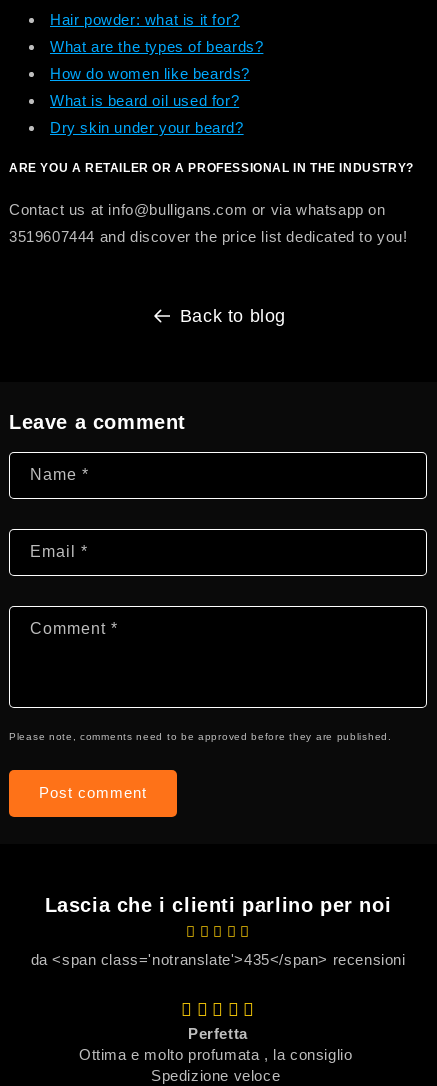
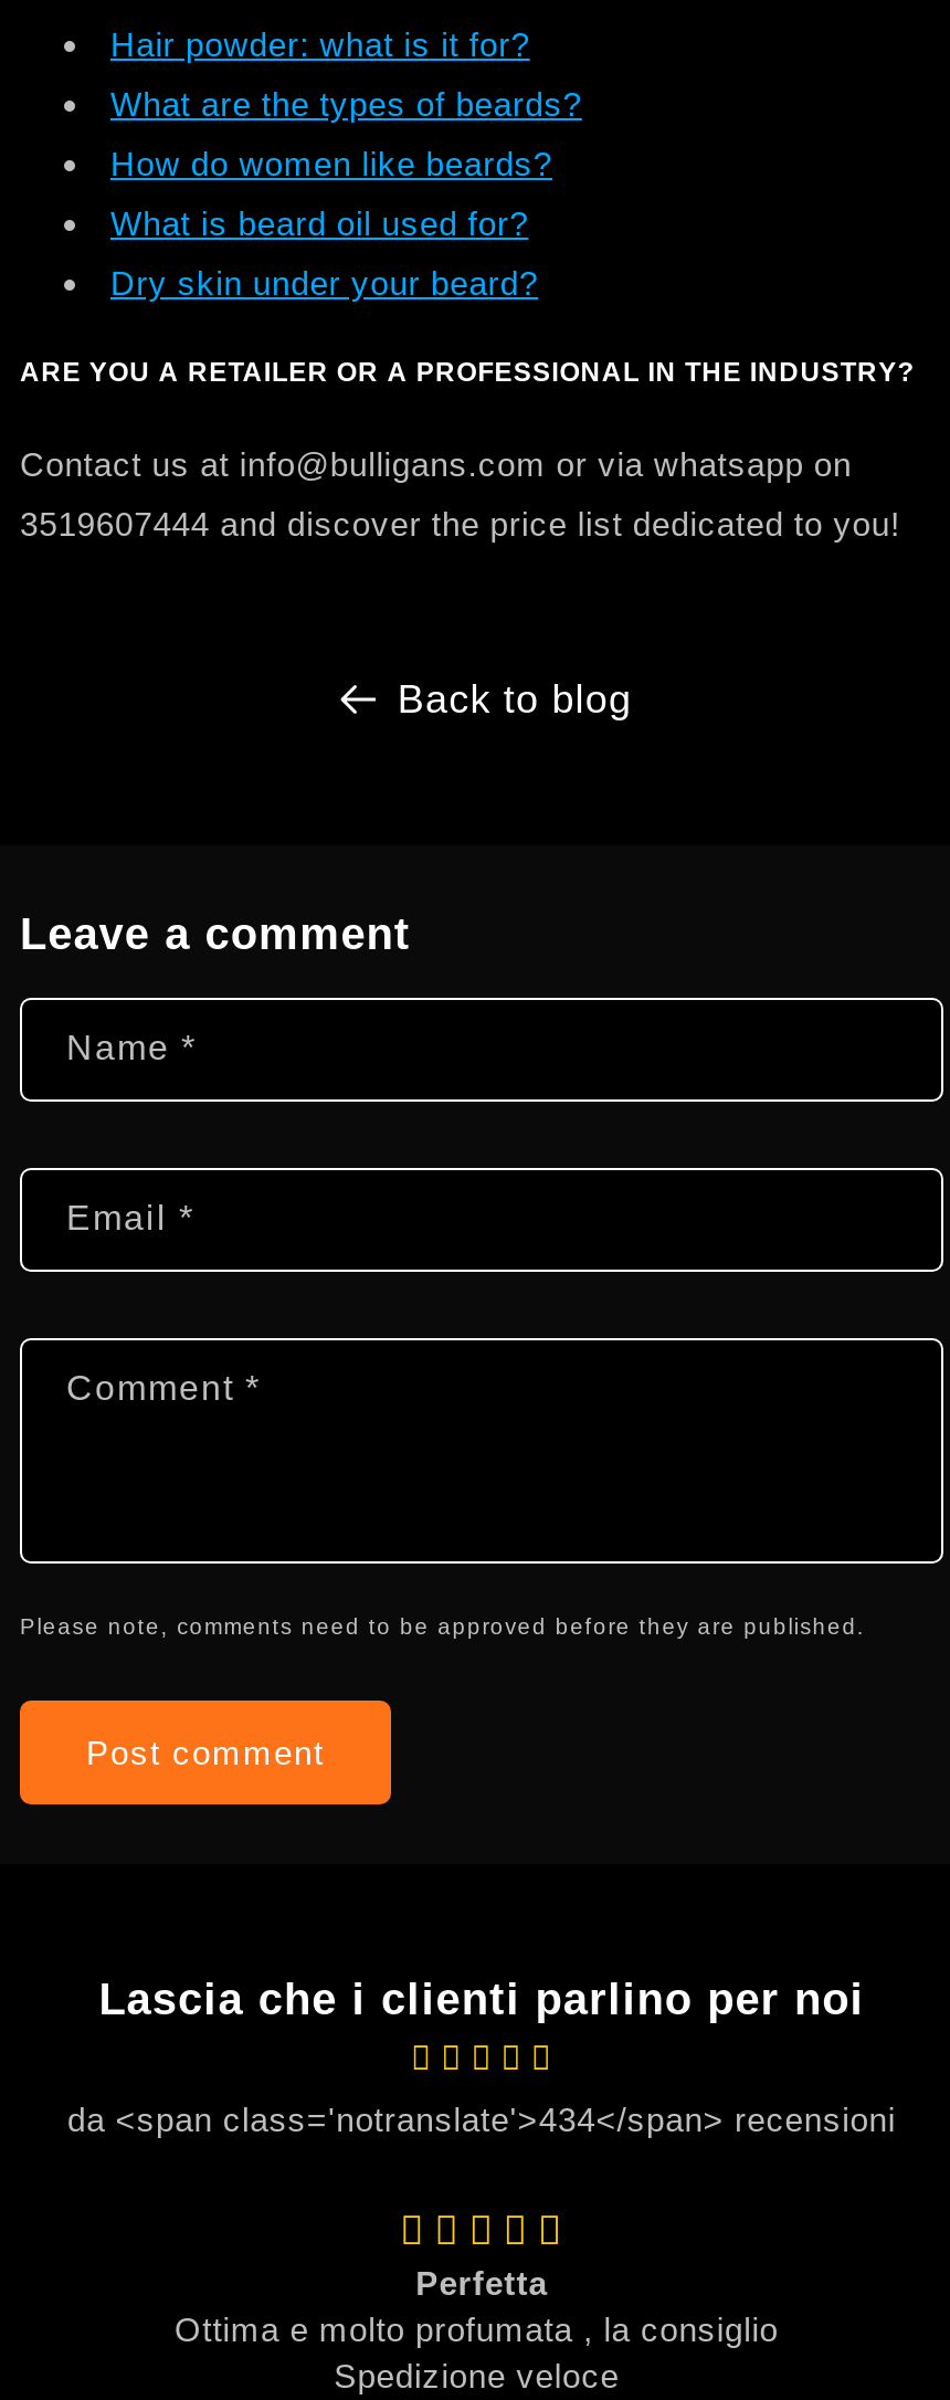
[30,951,405,968] da <span class='notranslate'>435</span> recensioni -> [67,2101,896,2139] da <span class='notranslate'>434</span> recensioni

